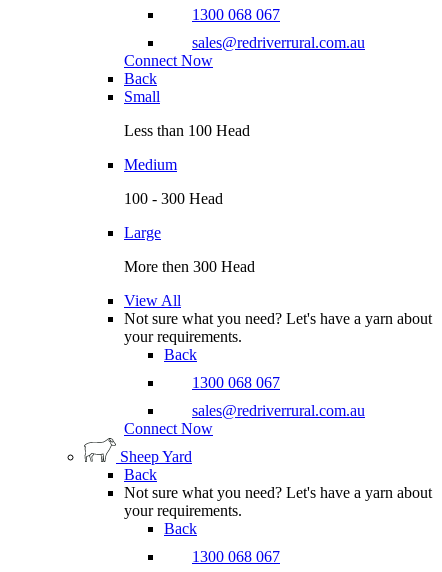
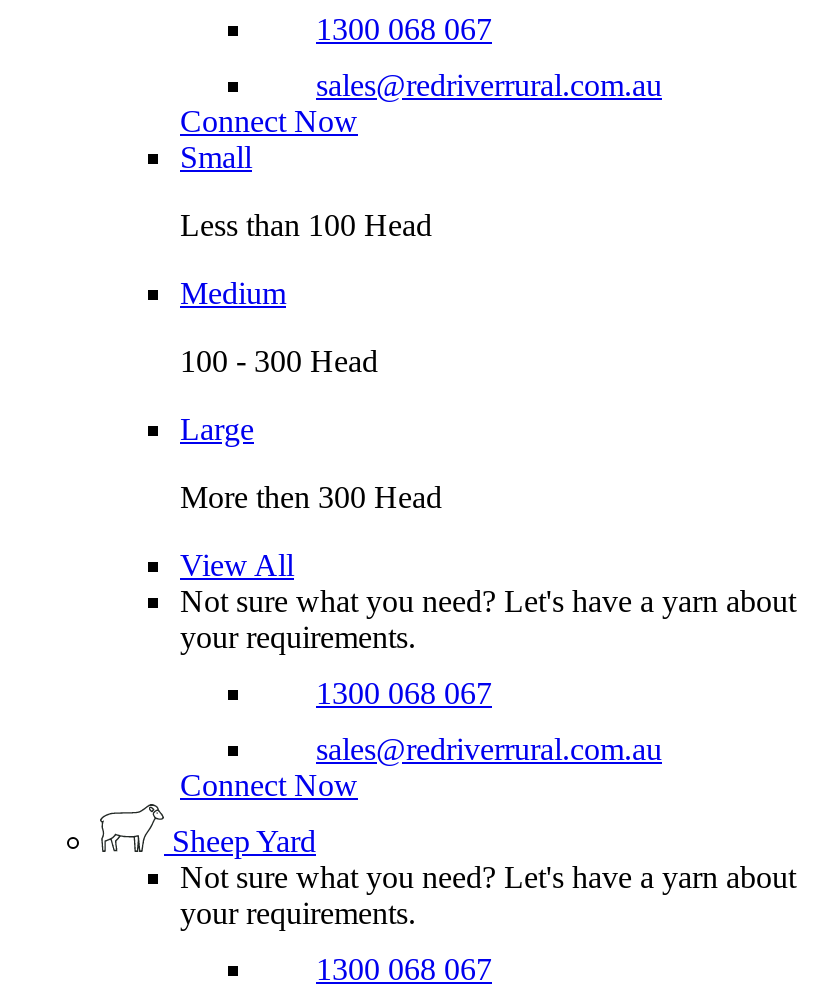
[124,70,157,87] Back -> none
[164,346,197,363] Back -> none
[124,466,157,483] Back -> none
[164,520,197,537] Back -> none

